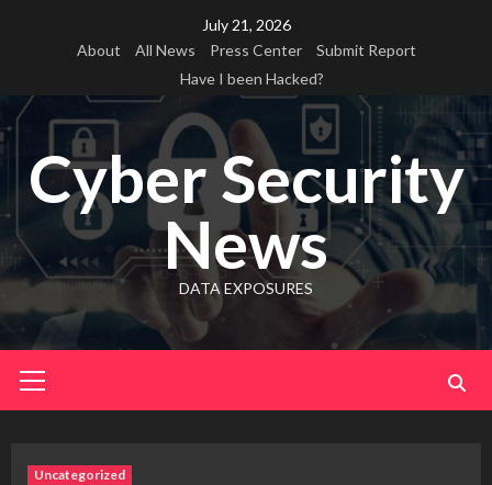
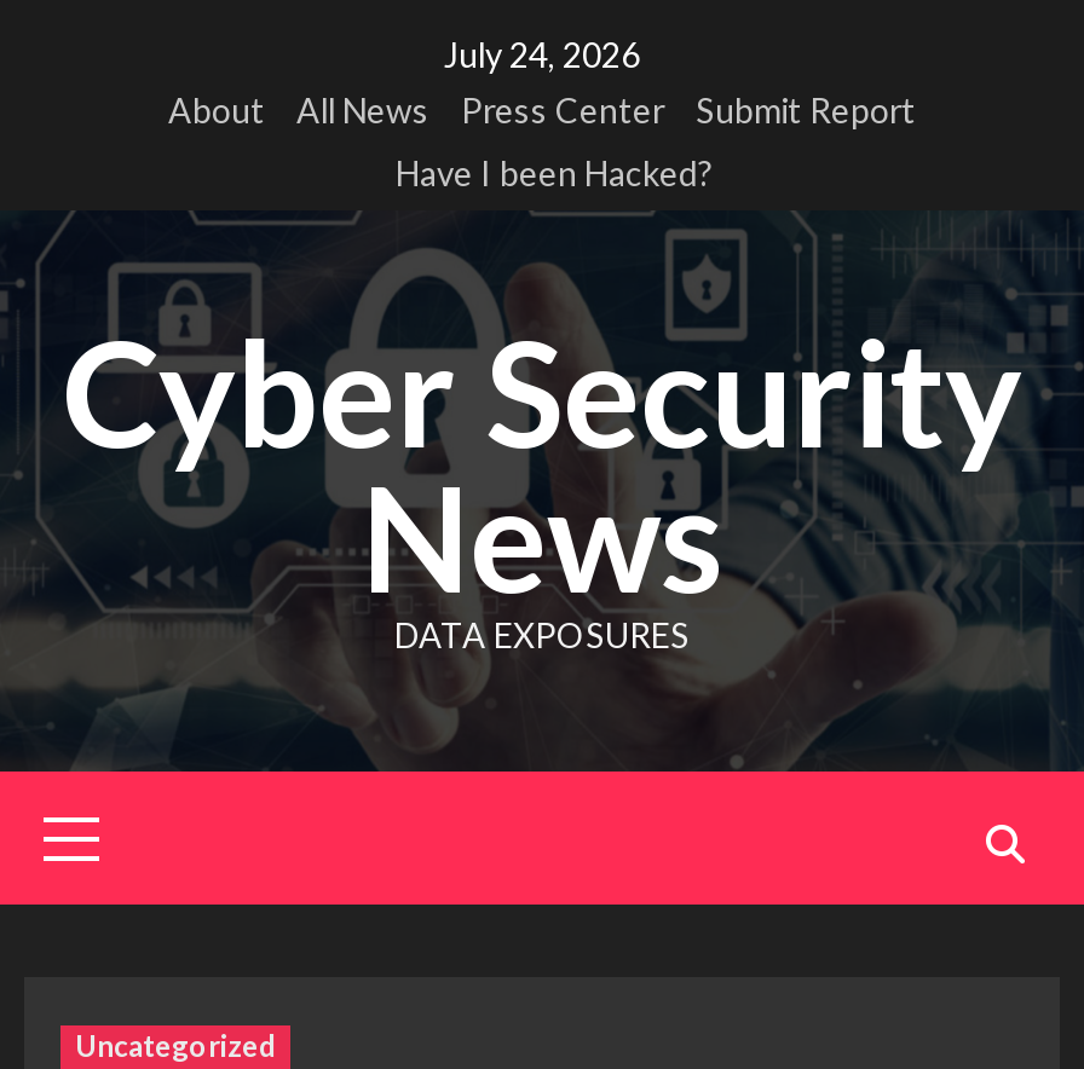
[202,15,290,34] July 21, 2026 -> [444,34,640,75] July 24, 2026

